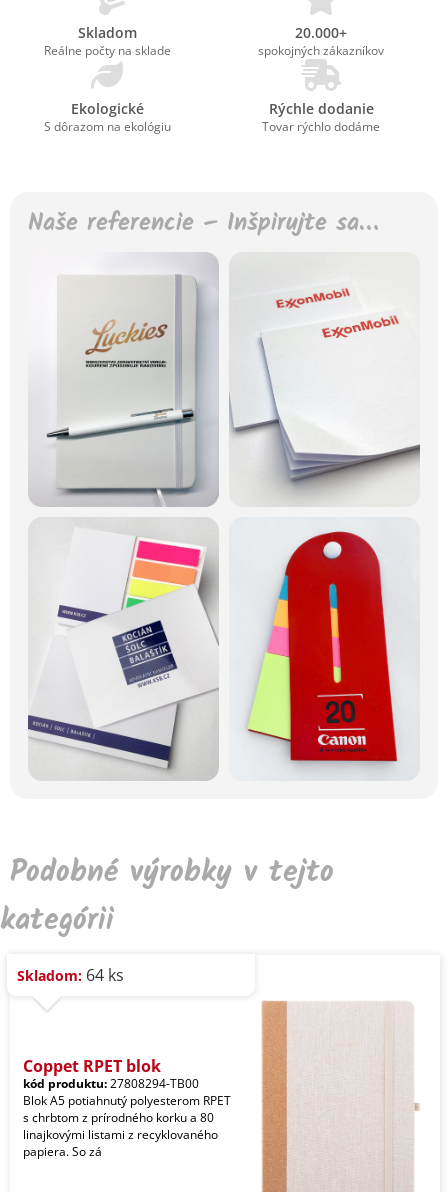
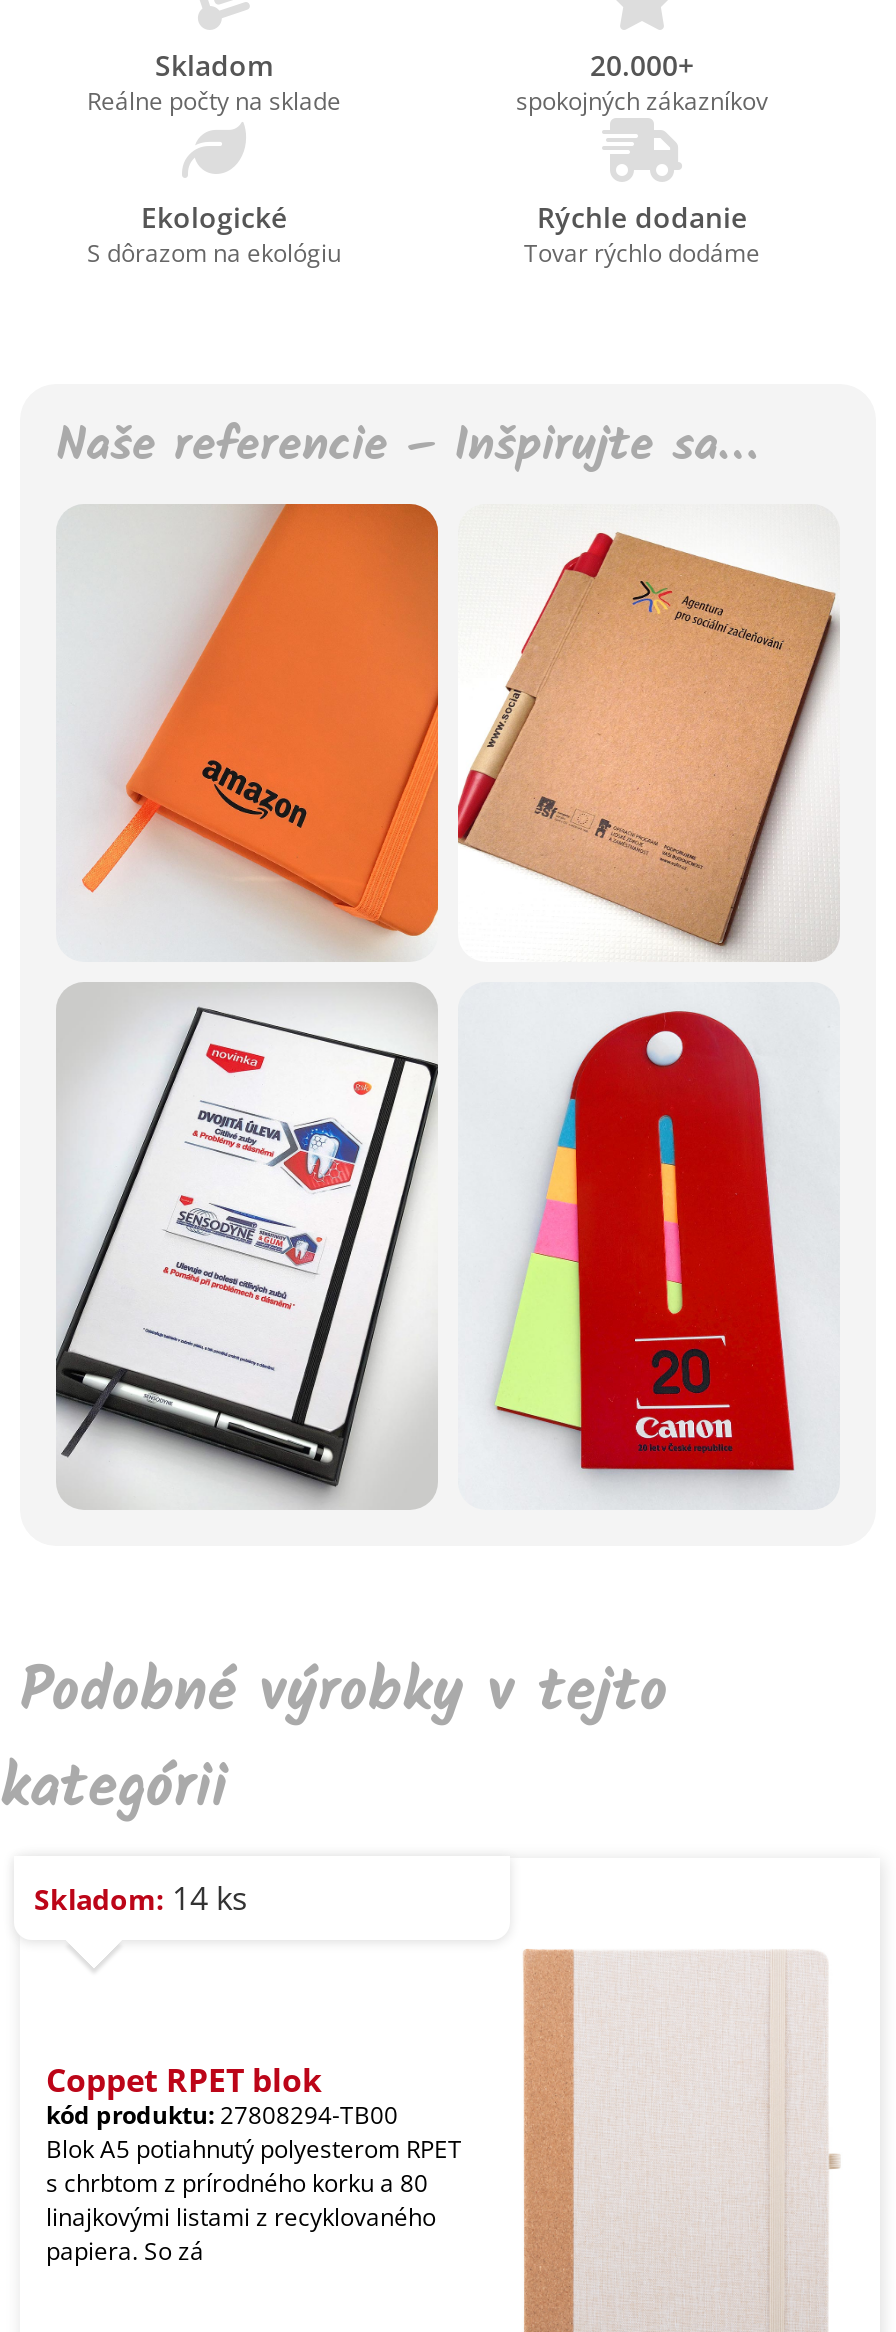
[46,253,219,506] [image] -> [76,502,440,958] [image]
[229,287,420,500] [image] -> [456,532,840,958] [image]
[28,532,219,773] [image] -> [54,1006,438,1496] [image]
[17,964,124,986] Skladom: 64 ks -> [34,1876,248,1920] Skladom: 14 ks

